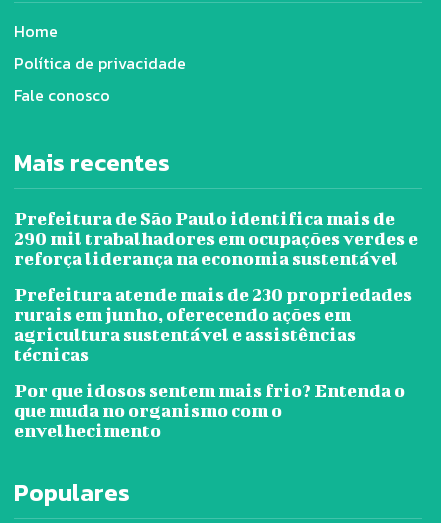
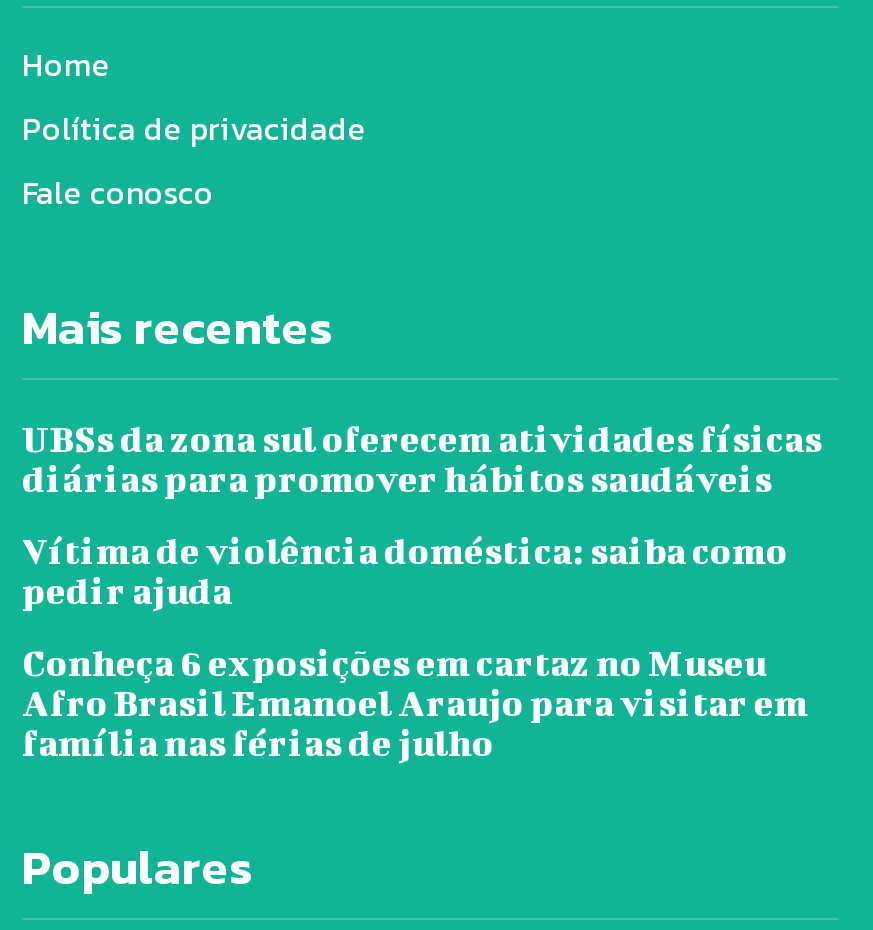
[14,208,418,269] Prefeitura de São Paulo identifica mais de | 290 mil trabalhadores em ocupações verdes e | reforça liderança na economia sustentável -> [22,419,822,501] UBSs da zona sul oferecem atividades físicas | diárias para promover hábitos saudáveis
[14,284,412,365] Prefeitura atende mais de 230 propriedades | rurais em junho, oferecendo ações em | agricultura sustentável e assistências | técnicas -> [22,531,788,613] Vítima de violência doméstica: saiba como | pedir ajuda
[14,380,405,441] Por que idosos sentem mais frio? Entenda o | que muda no organismo com o | envelhecimento -> [22,643,808,765] Conheça 6 exposições em cartaz no Museu | Afro Brasil Emanoel Araujo para visitar em | família nas férias de julho

